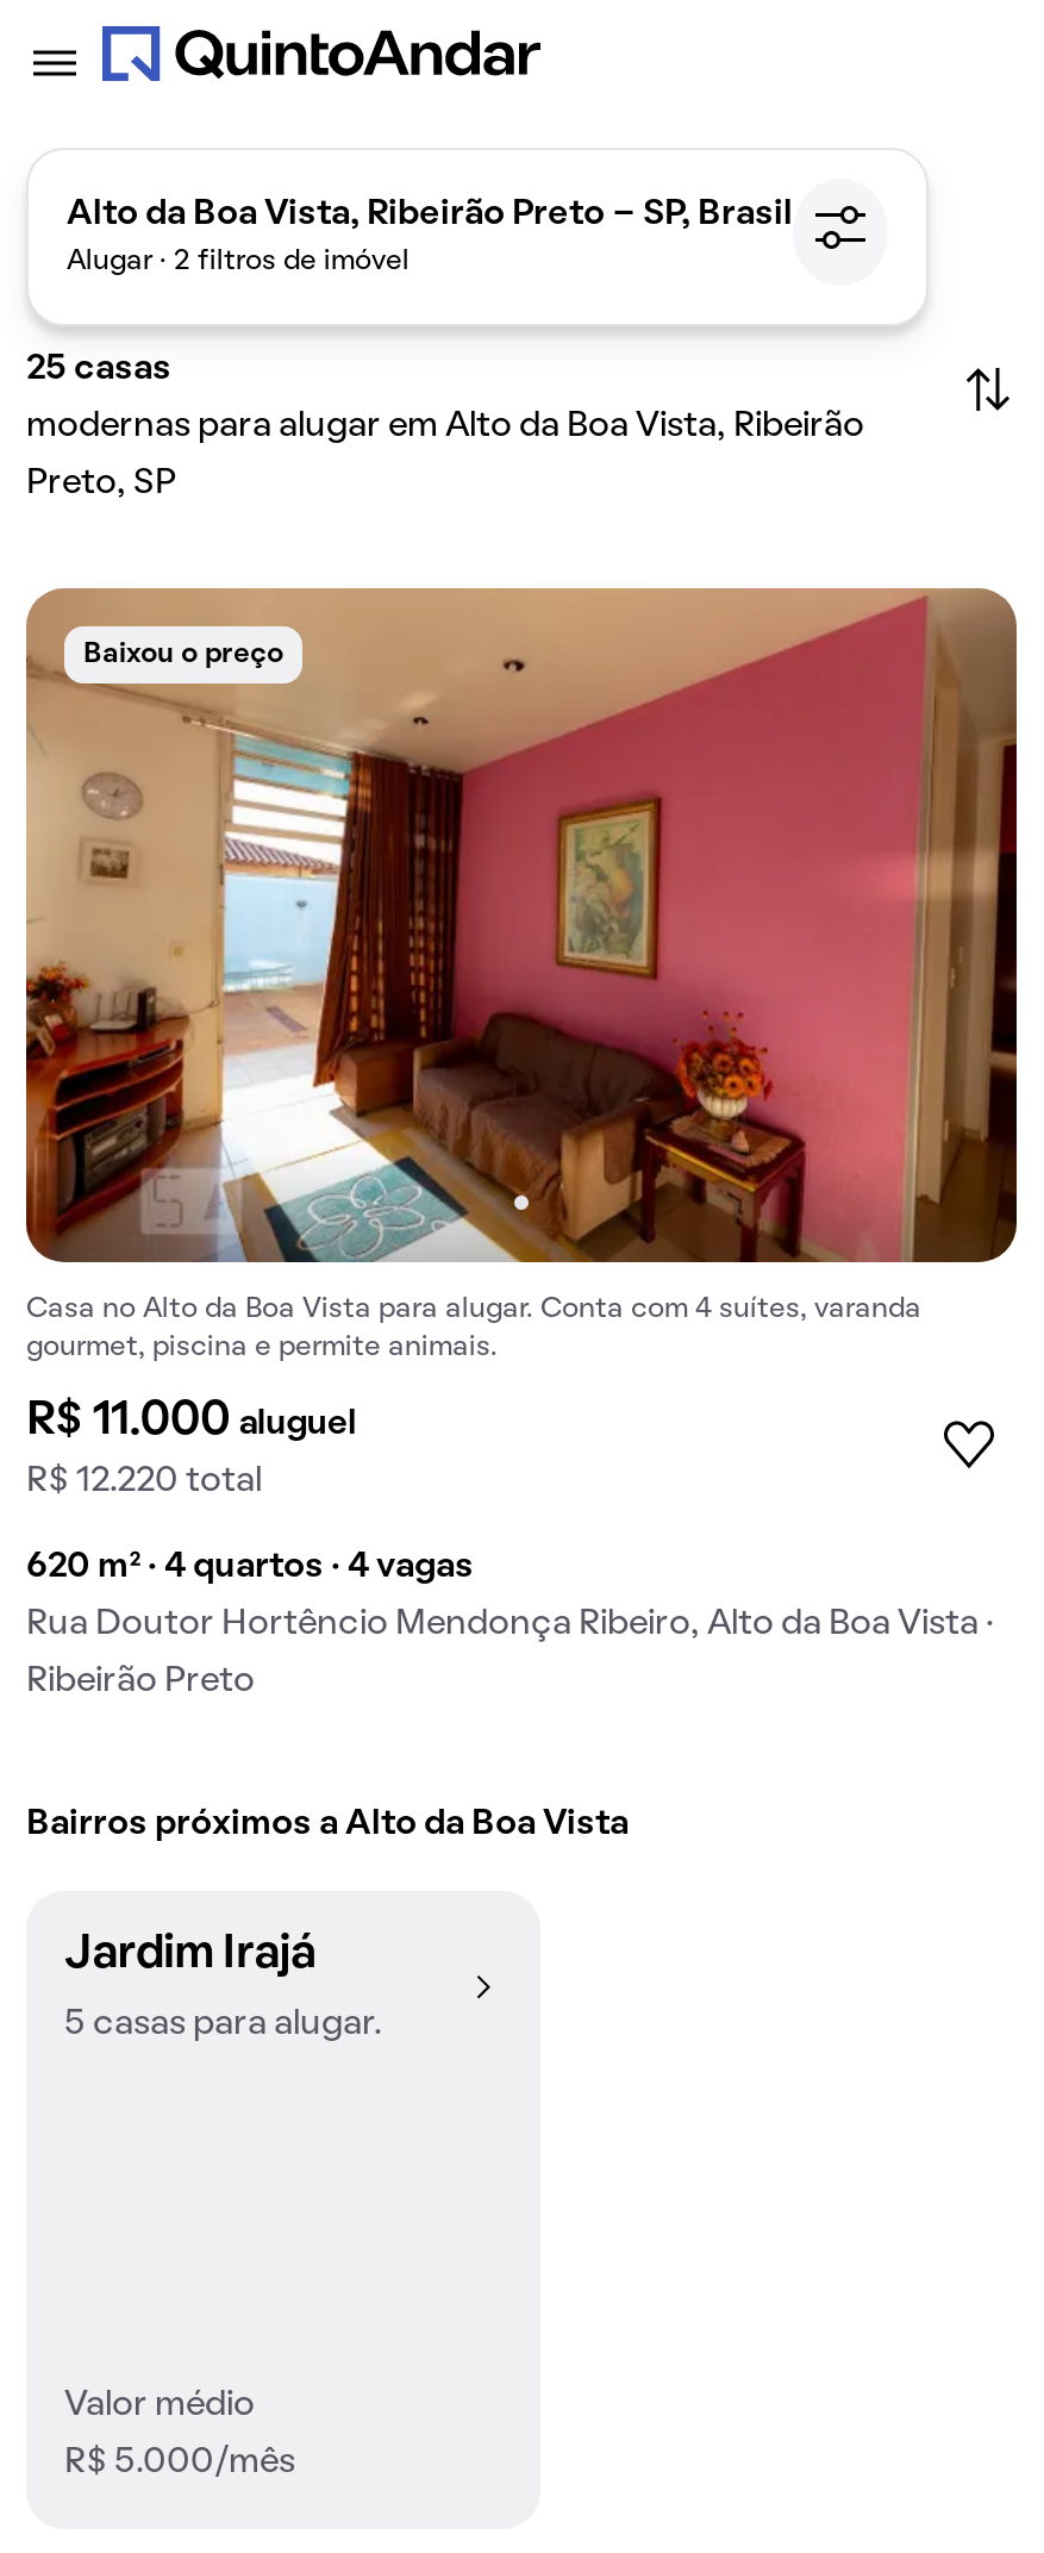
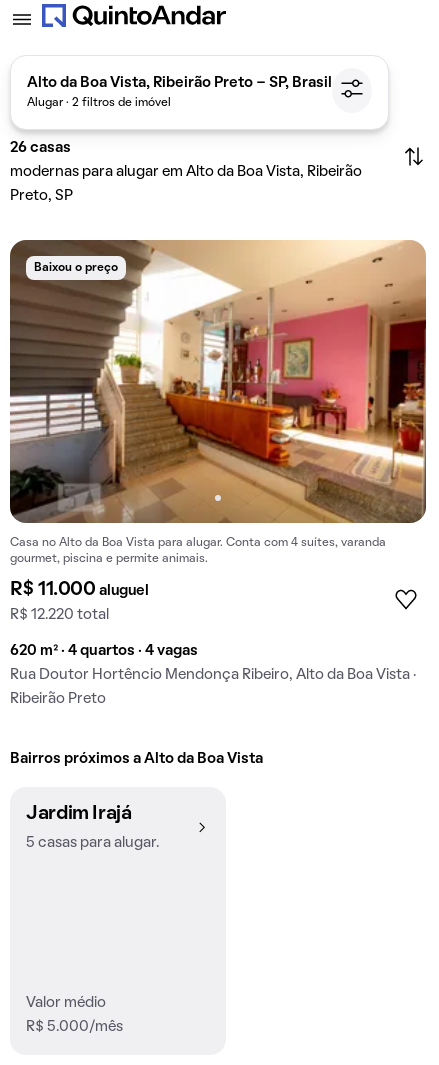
[26,352,171,386] 25 casas -> [10,141,71,155] 26 casas
[24,586,1019,1265] [image] -> [9,239,427,524] [image]

